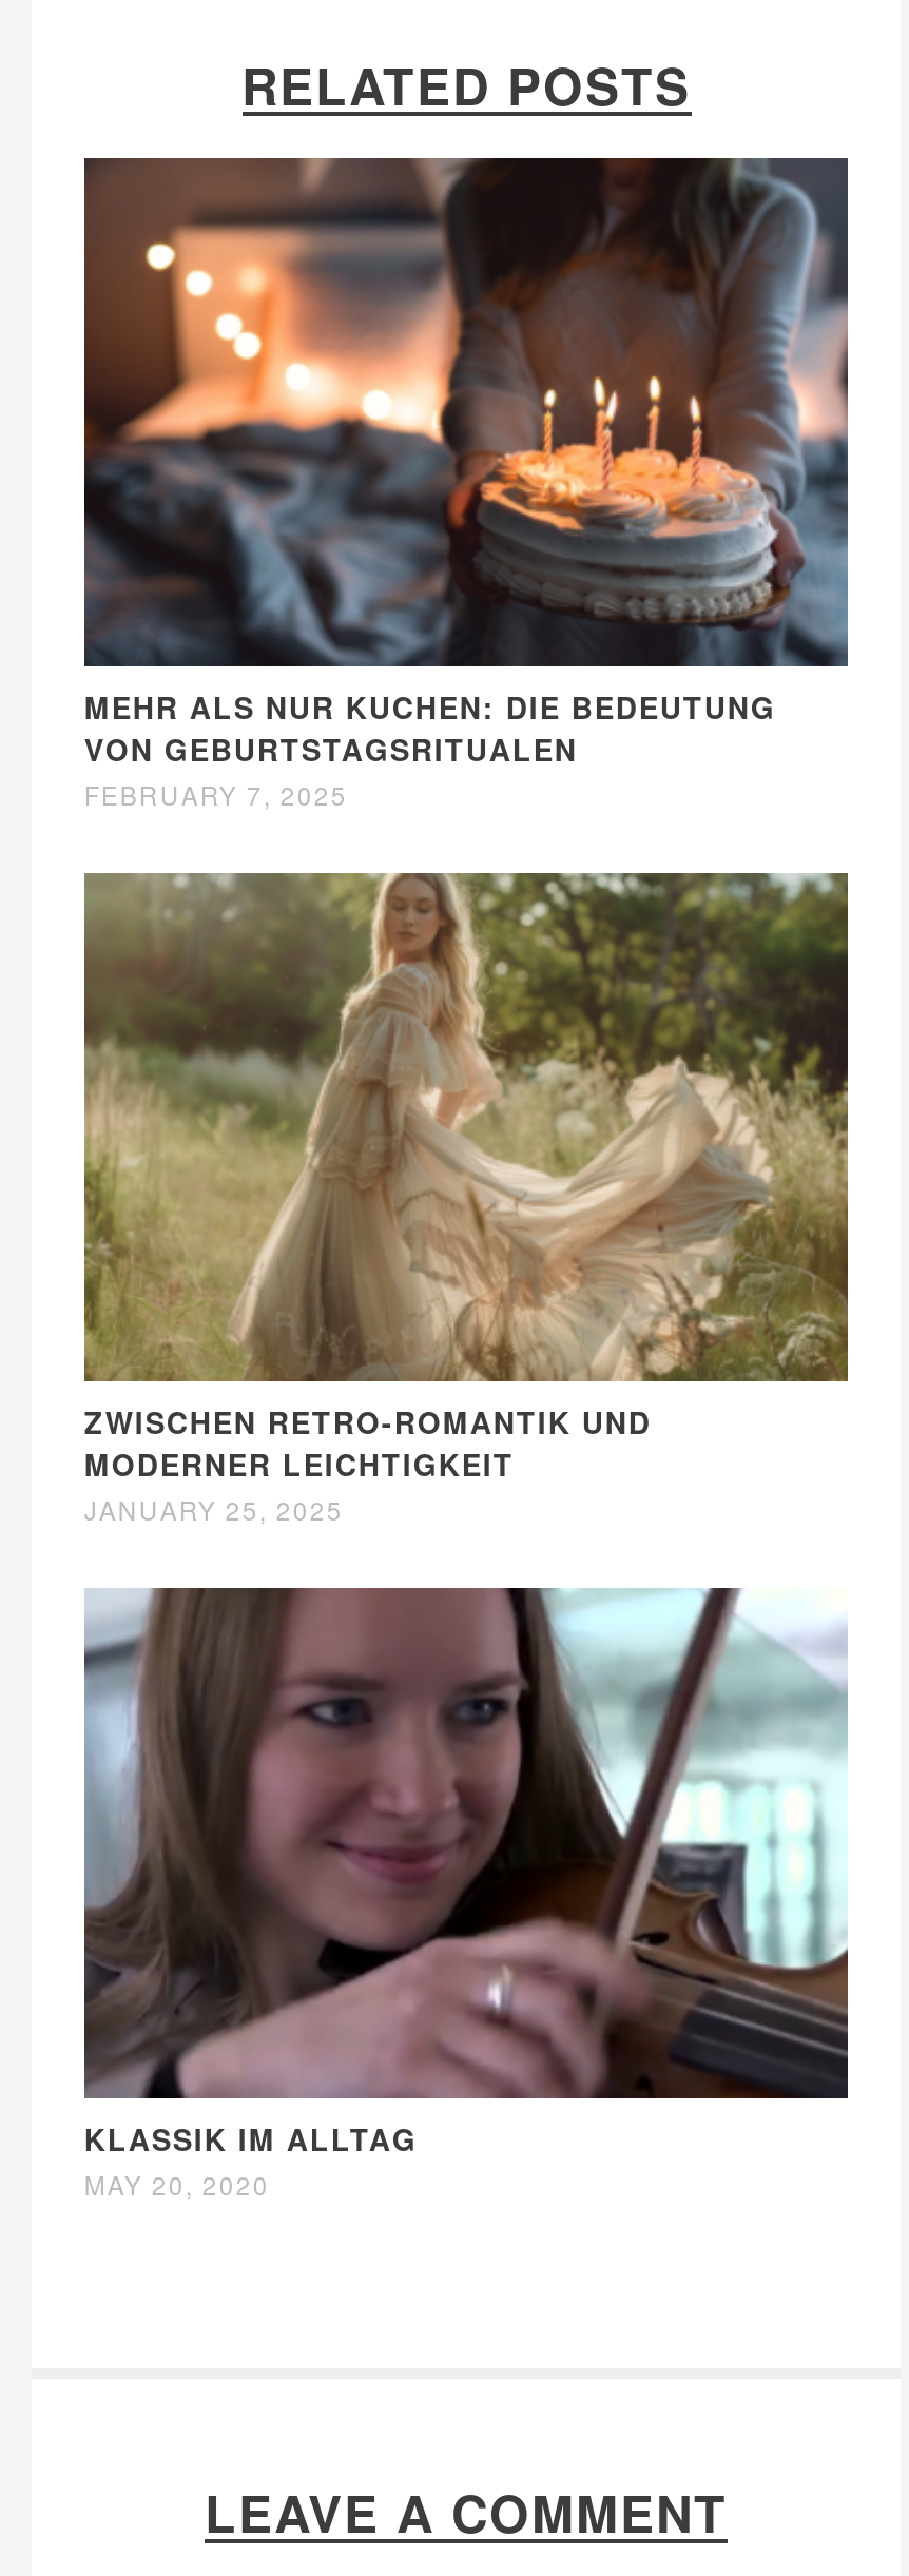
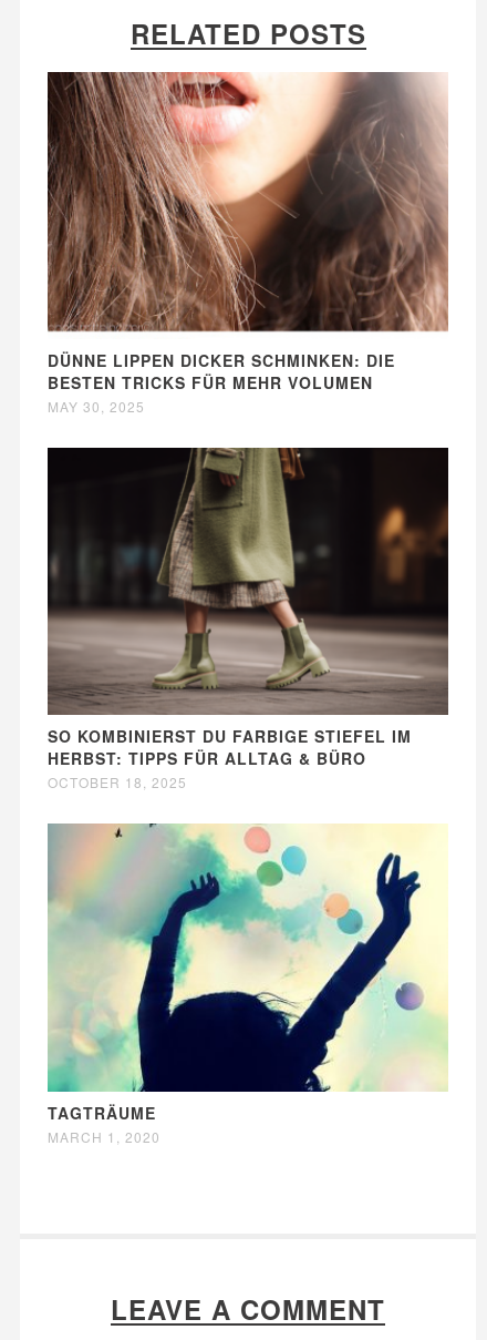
[82,156,850,812] [image] | MEHR ALS NUR KUCHEN: DIE BEDEUTUNG | VON GEBURTSTAGSRITUALEN | FEBRUARY 7, 2025 -> [46,71,449,416] [image] | DÜNNE LIPPEN DICKER SCHMINKEN: DIE | BESTEN TRICKS FÜR MEHR VOLUMEN | MAY 30, 2025
[82,871,850,1528] [image] | ZWISCHEN RETRO-ROMANTIK UND | MODERNER LEICHTIGKEIT | JANUARY 25, 2025 -> [46,447,449,792] [image] | SO KOMBINIERST DU FARBIGE STIEFEL IM | HERBST: TIPPS FÜR ALLTAG & BÜRO | OCTOBER 18, 2025
[82,1586,850,2201] [image] | KLASSIK IM ALLTAG | MAY 20, 2020 -> [46,824,448,1146] [image] | TAGTRÄUME | MARCH 1, 2020

